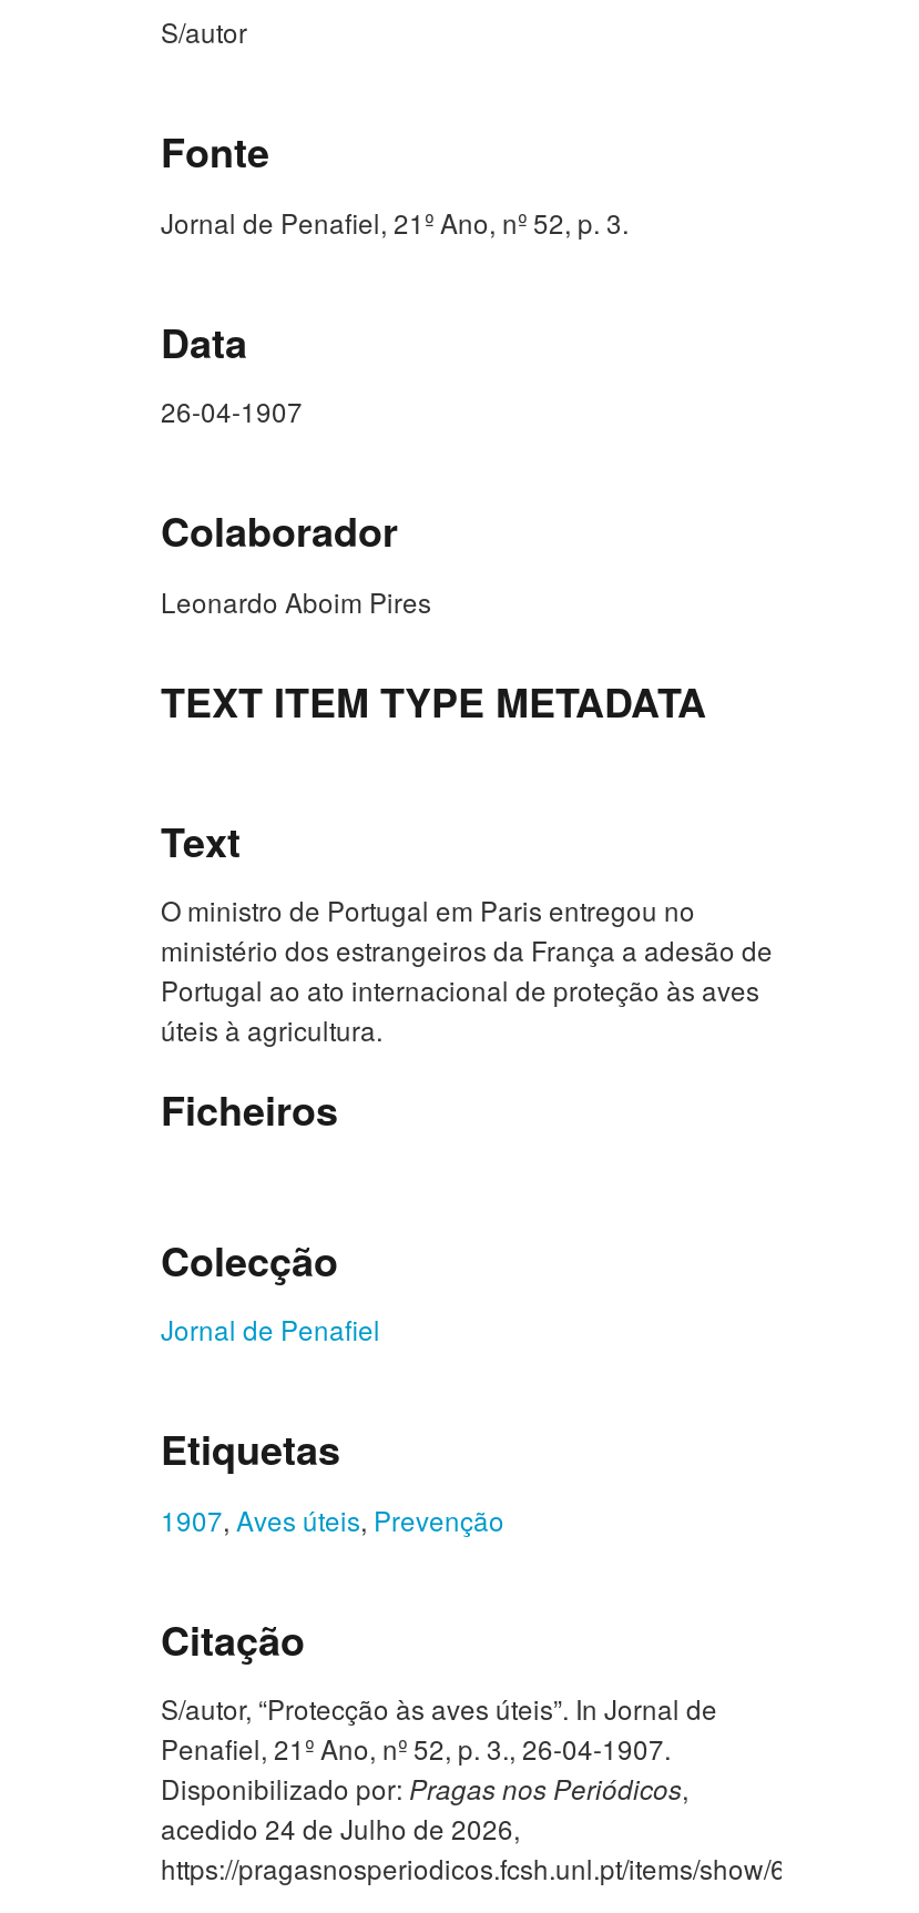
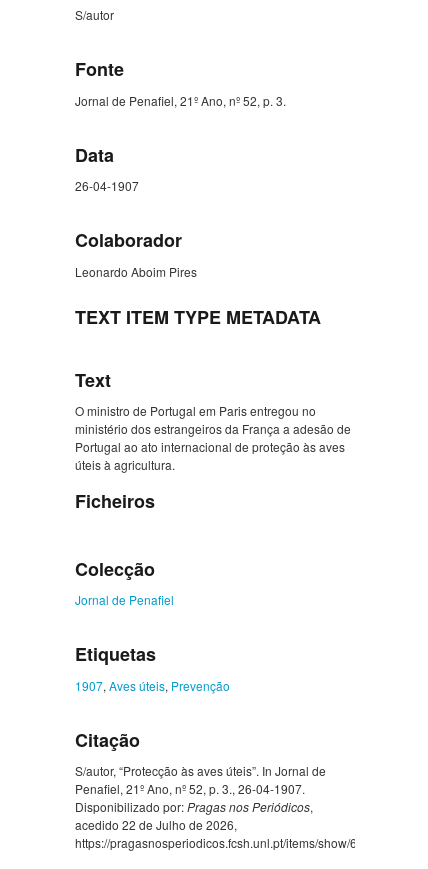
[161,1809,520,1846] acedido 24 de Julho de 2026, -> [75,816,237,833] acedido 22 de Julho de 2026,

